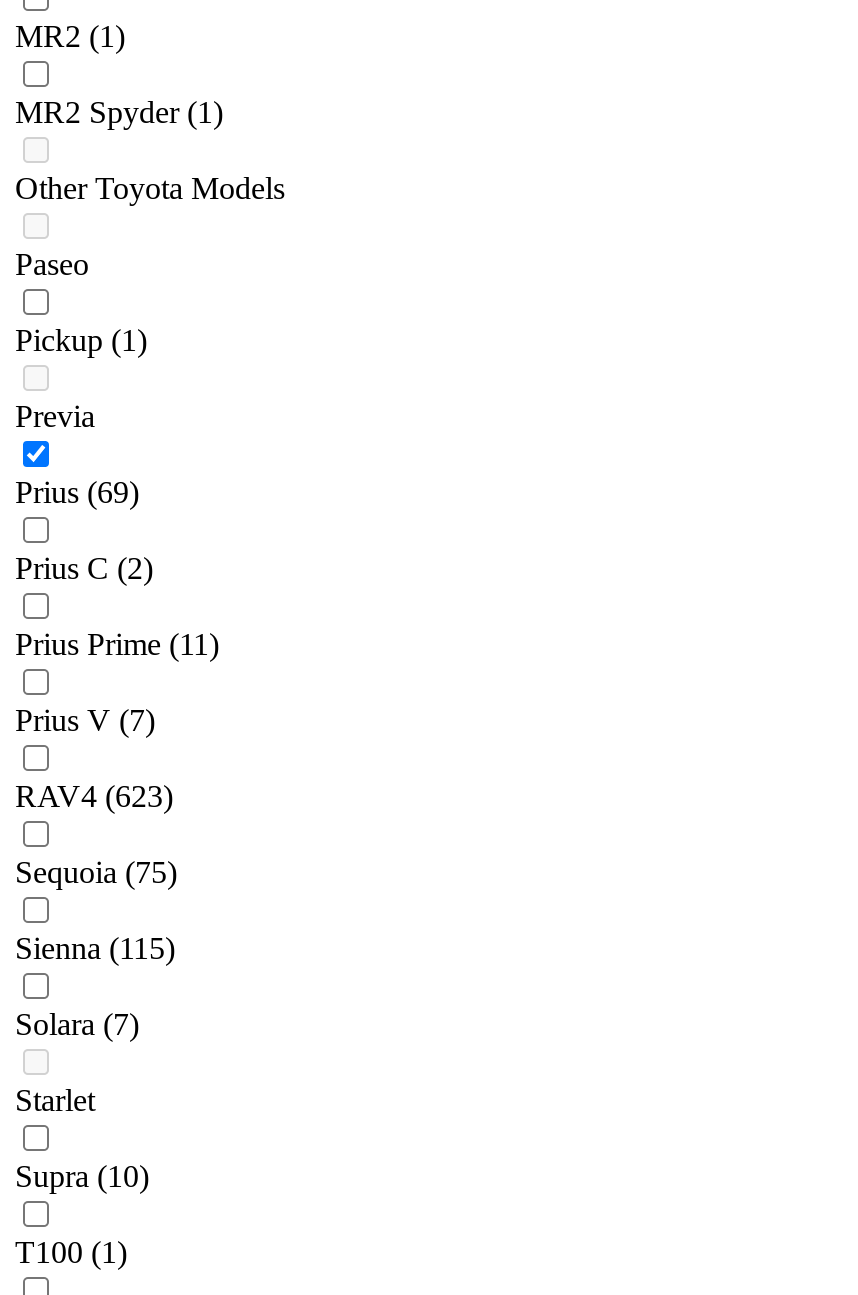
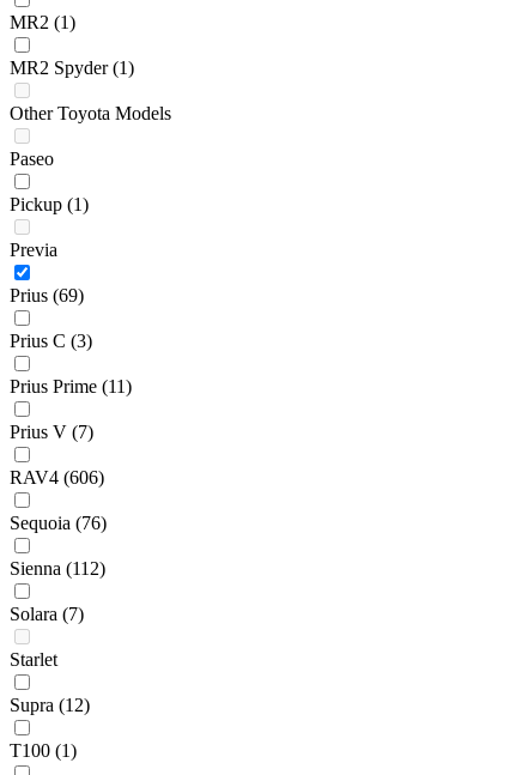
[15,552,153,586] Prius C (2) -> [10,331,92,351] Prius C (3)
[15,780,173,814] RAV4 (623) -> [10,468,104,488] RAV4 (606)
[15,856,177,890] Sequoia (75) -> [10,513,107,534] Sequoia (76)
[15,932,175,966] Sienna (115) -> [10,559,105,579] Sienna (112)
[15,1160,149,1194] Supra (10) -> [10,695,90,716] Supra (12)

